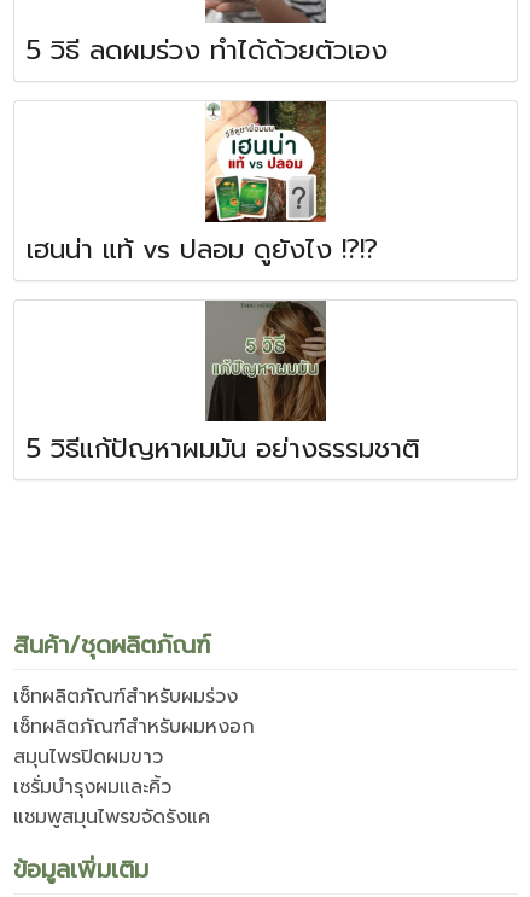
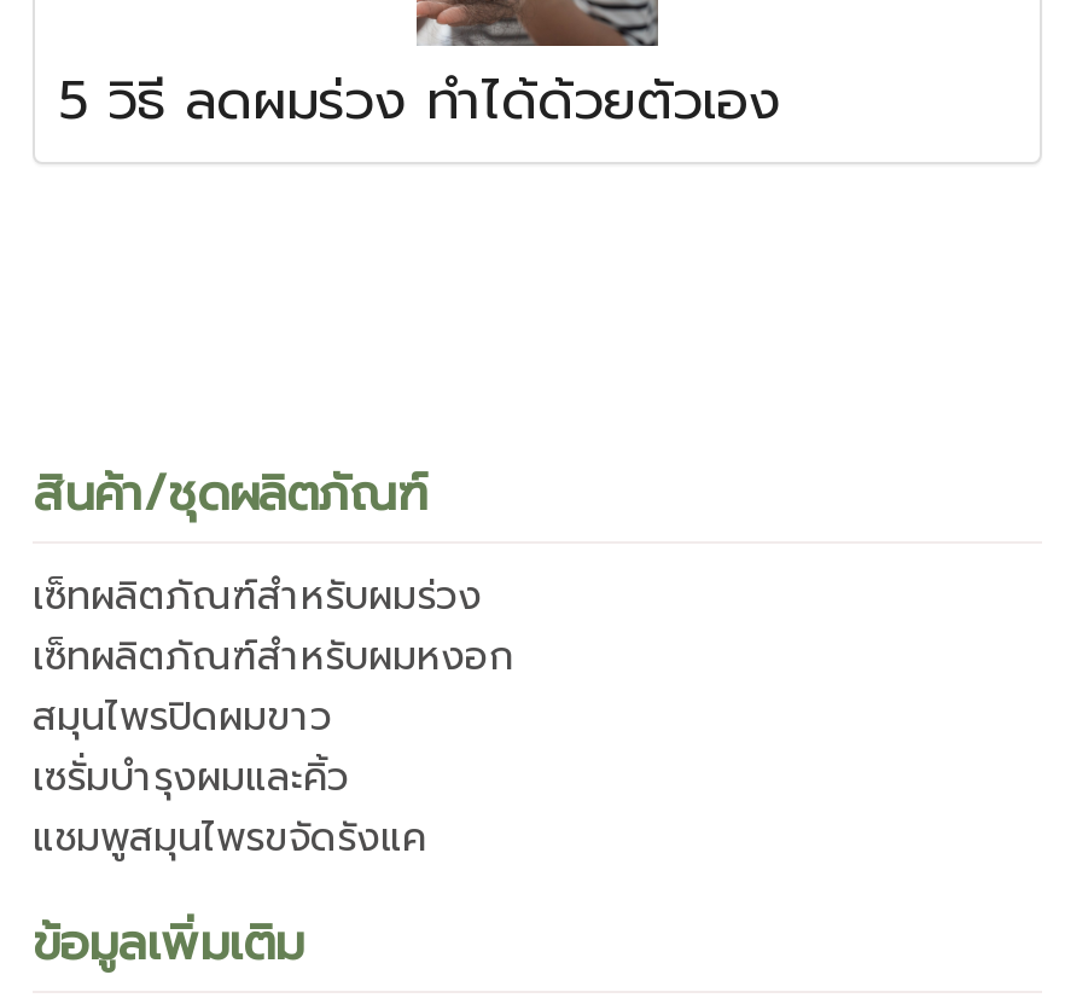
[27,100,378,269] [image] | เฮนน่า แท้ vs ปลอม ดูยังไง !?!? -> none
[27,299,420,468] [image] | 5 วิธีแก้ปัญหาผมมัน อย่างธรรมชาติ -> none

